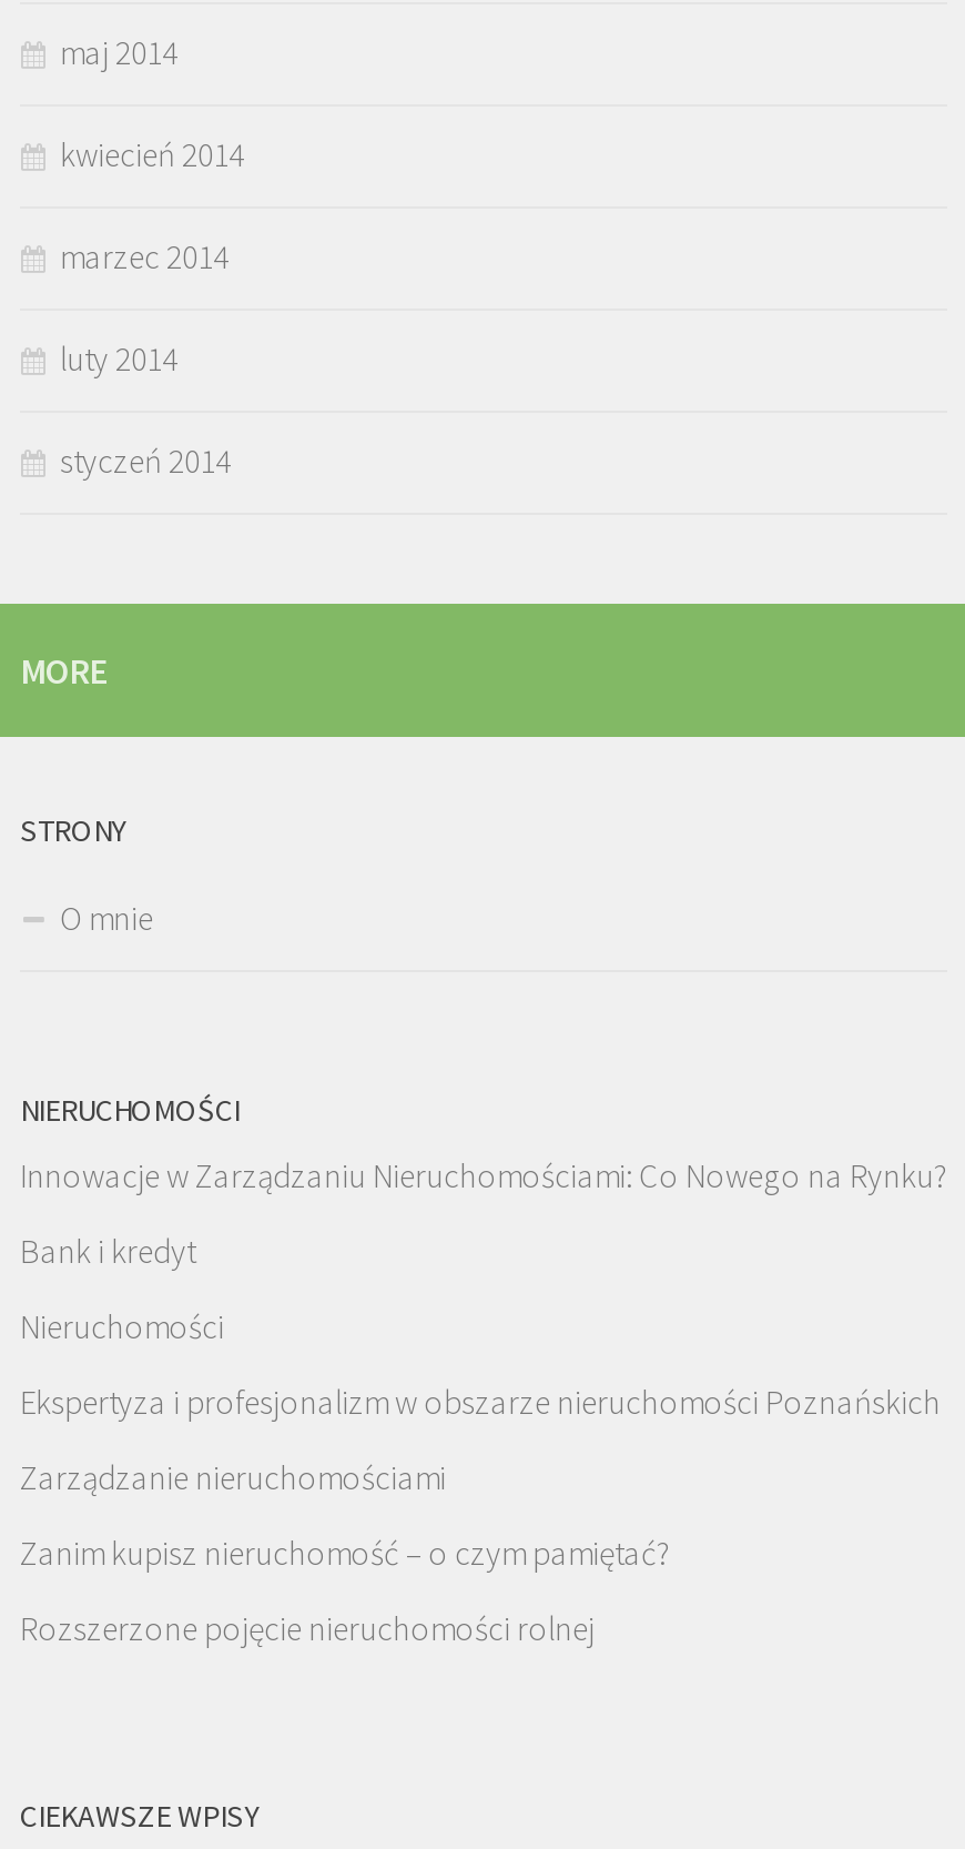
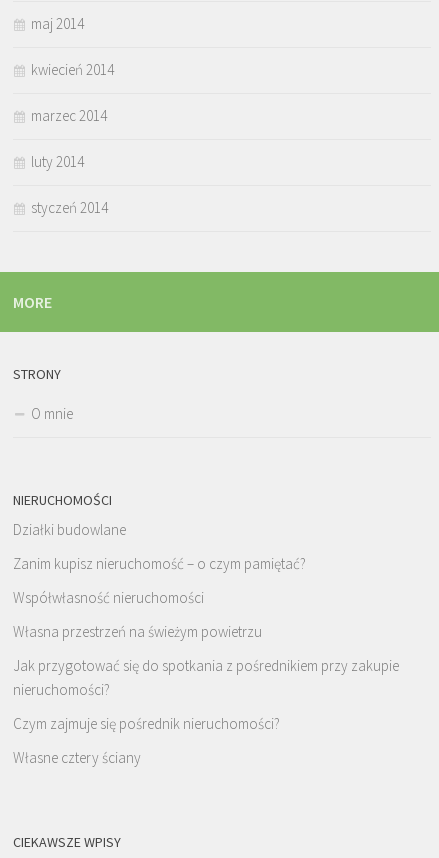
[20,1154,947,1498] Innowacje w Zarządzaniu Nieruchomościami: Co Nowego na Rynku? | Bank i kredyt | Nieruchomości | Ekspertyza i profesjonalizm w obszarze nieruchomości Poznańskich | Zarządzanie nieruchomościami -> [13,520,126,539] Działki budowlane
moved [20,1531,670,1574] -> [13,554,306,573]: Zanim kupisz nieruchomość – o czym pamiętać?
[20,1607,595,1649] Rozszerzone pojęcie nieruchomości rolnej -> [13,588,399,767] Współwłasność nieruchomości | Własna przestrzeń na świeżym powietrzu | Jak przygotować się do spotkania z pośrednikiem przy zakupie | nieruchomości? | Czym zajmuje się pośrednik nieruchomości? | Własne cztery ściany

